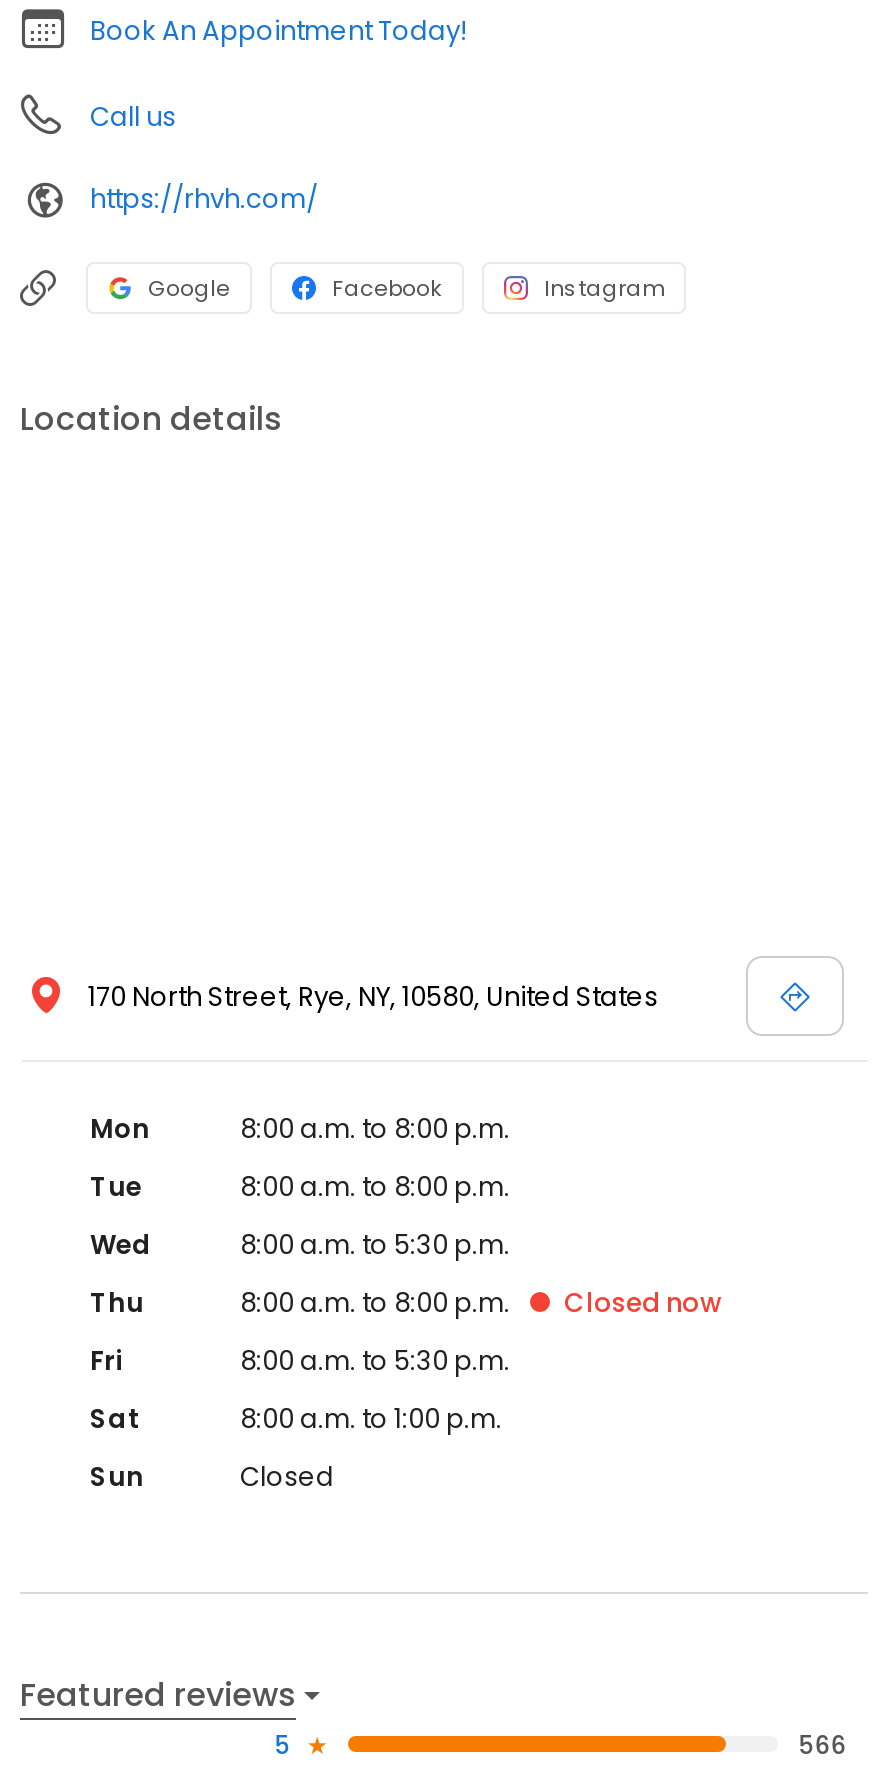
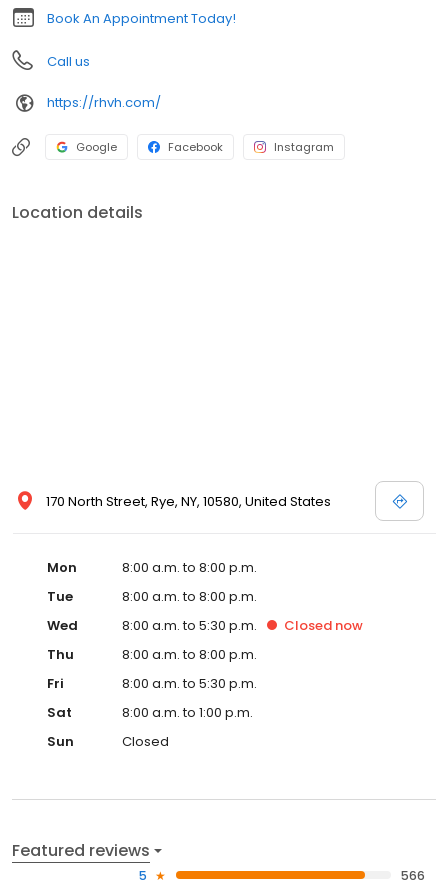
moved [564,1284,722,1322] -> [284,616,363,635]: Closed now

